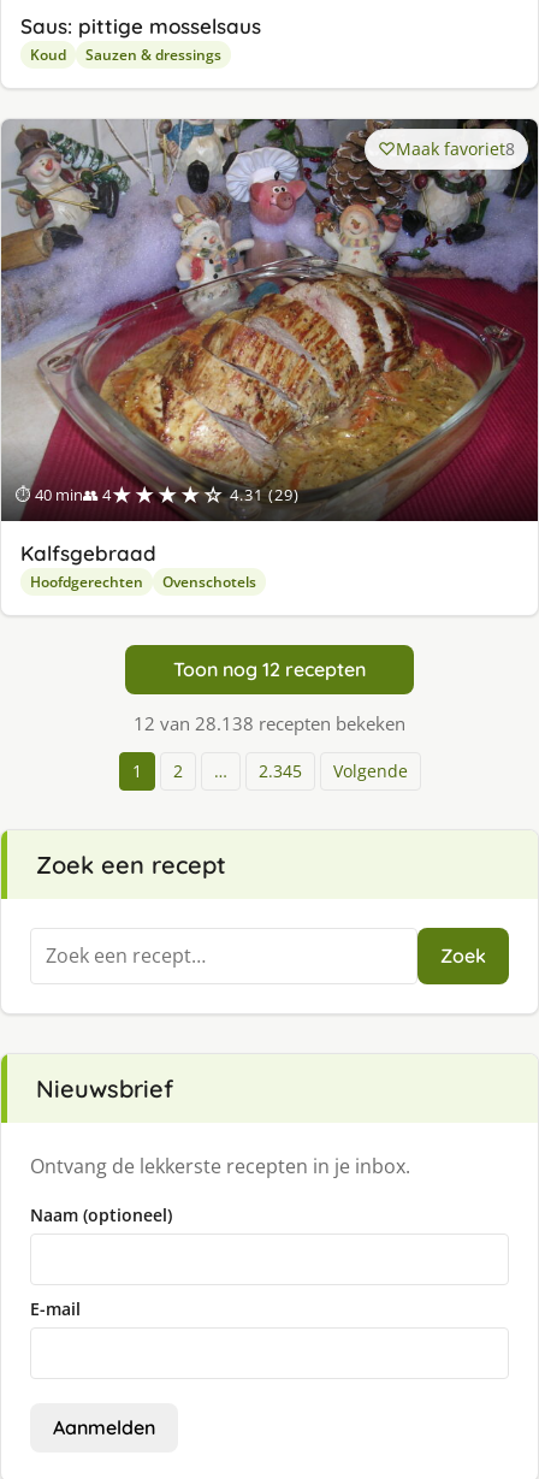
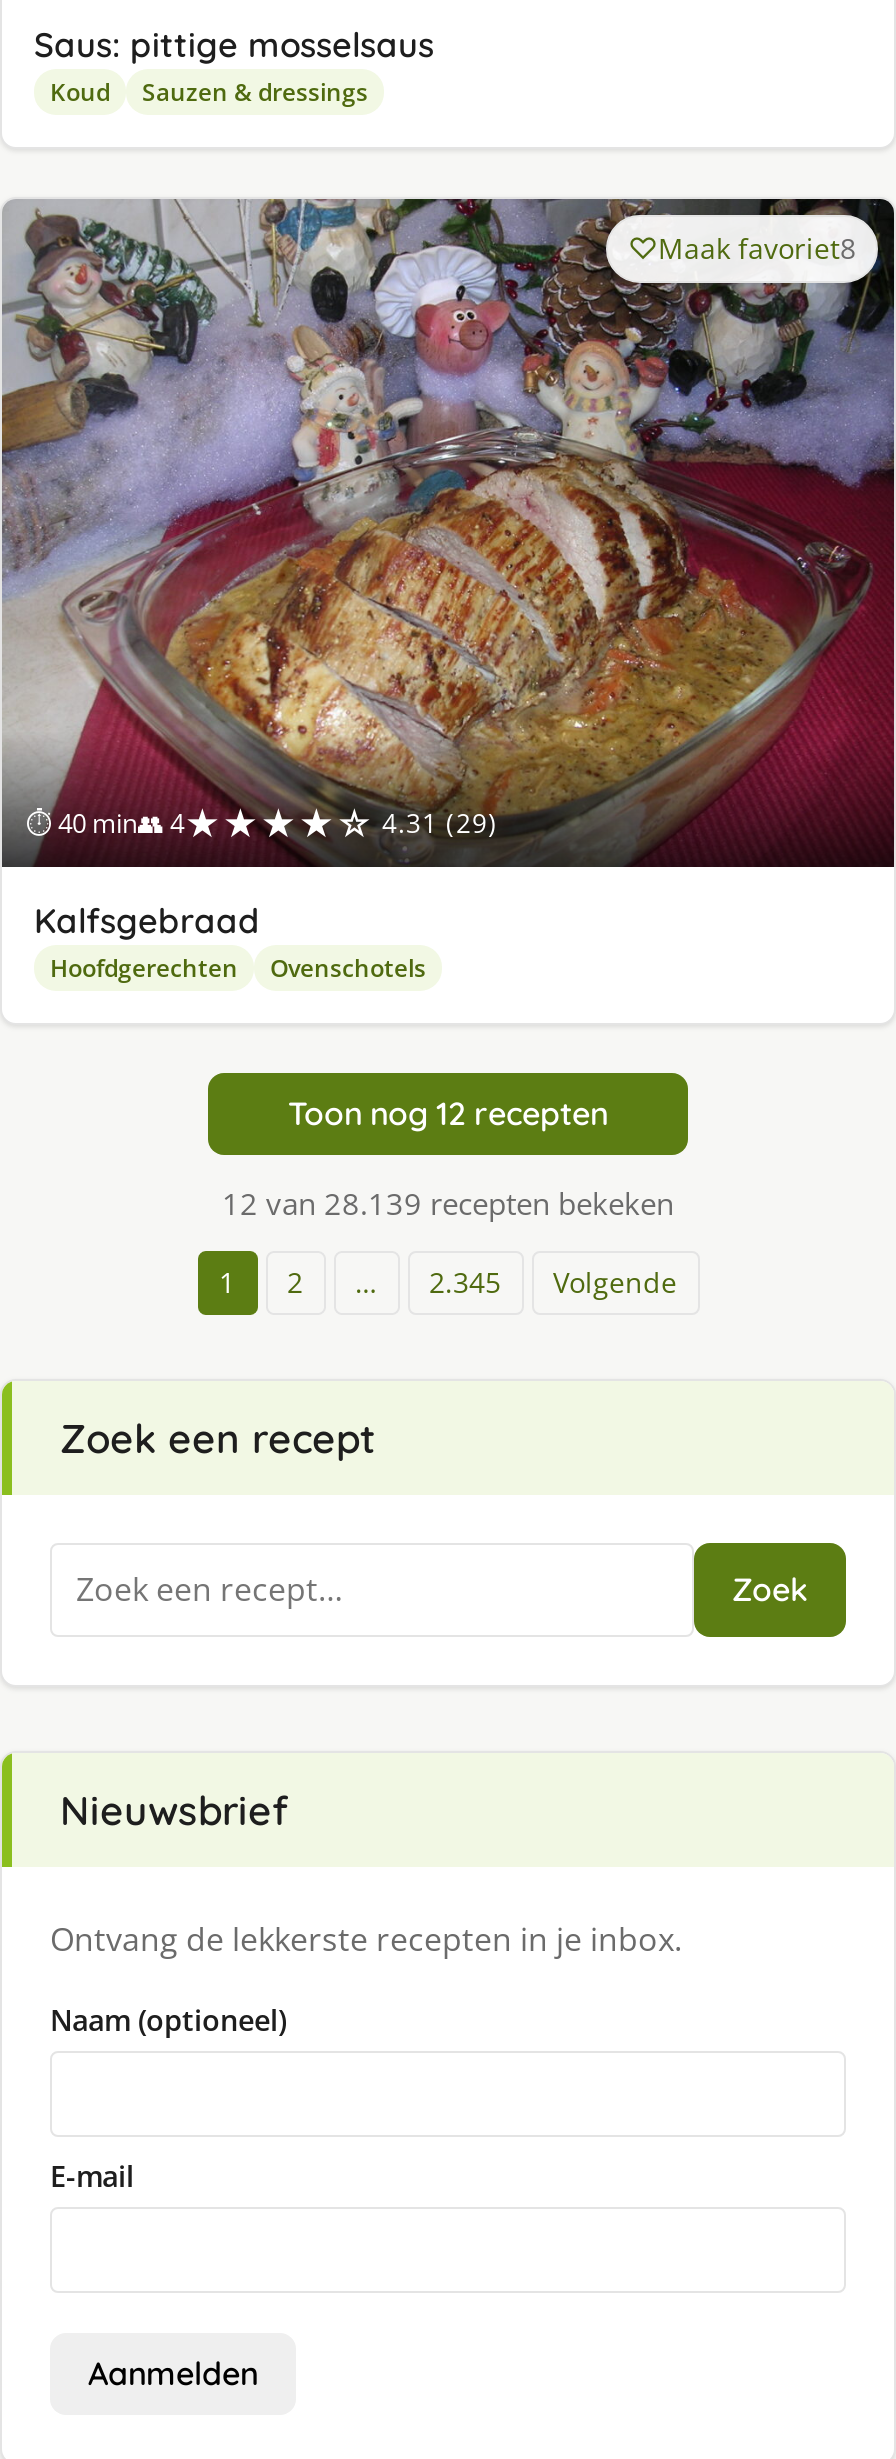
[134,712,405,736] 12 van 28.138 recepten bekeken -> [222,1184,674,1224] 12 van 28.139 recepten bekeken

